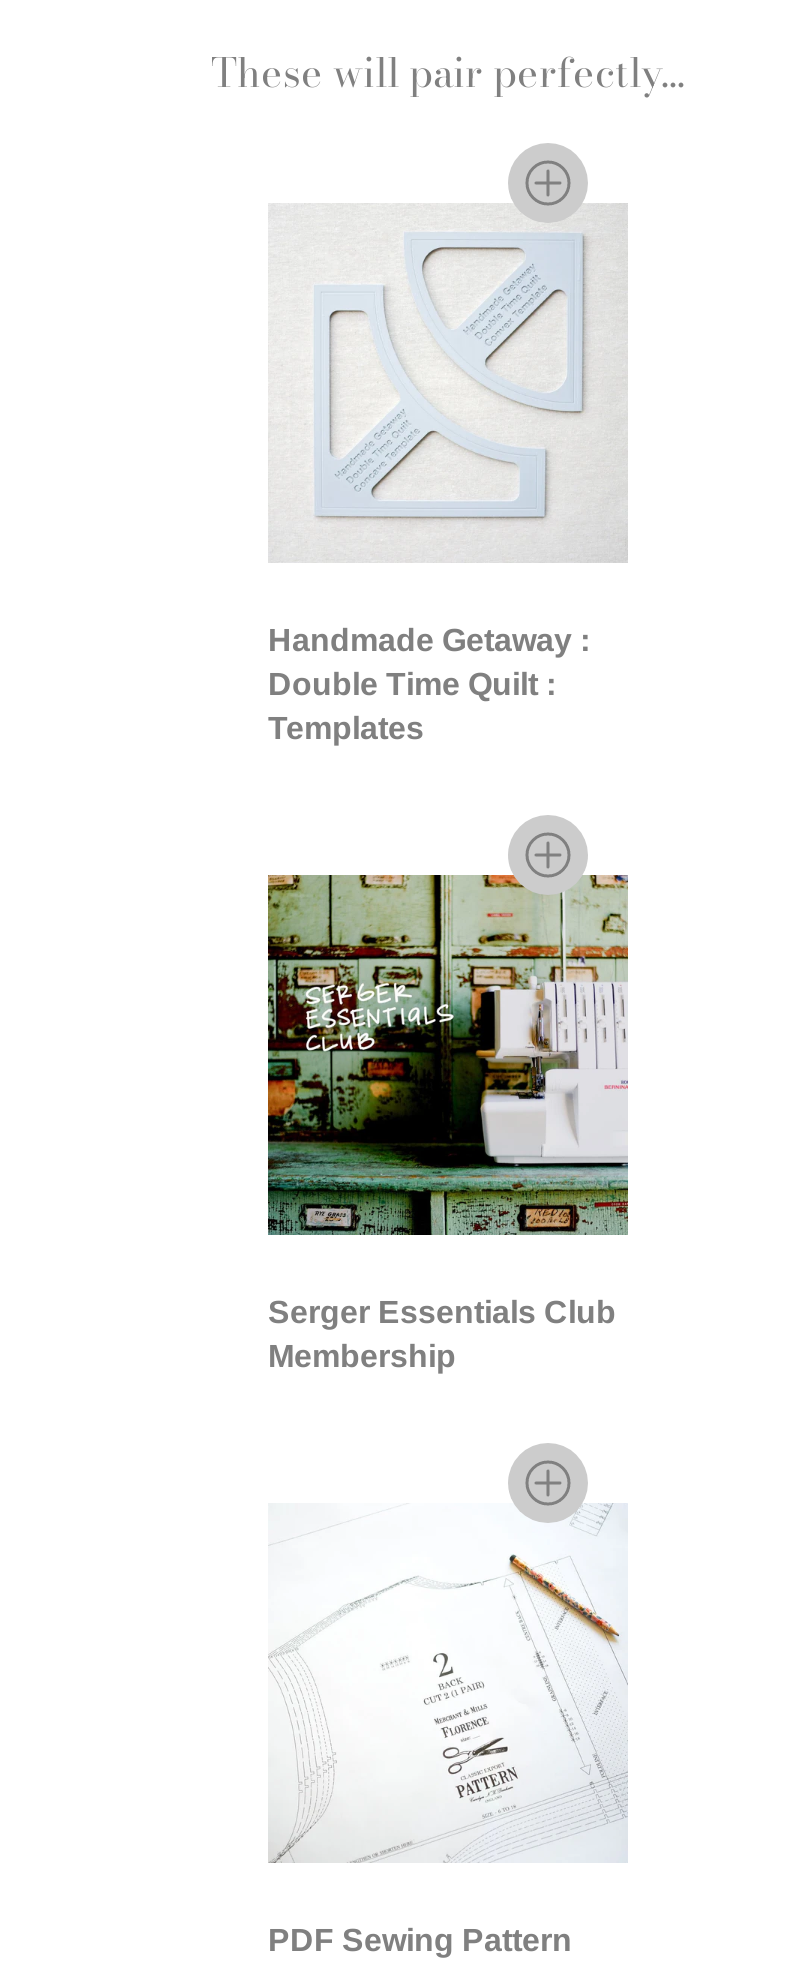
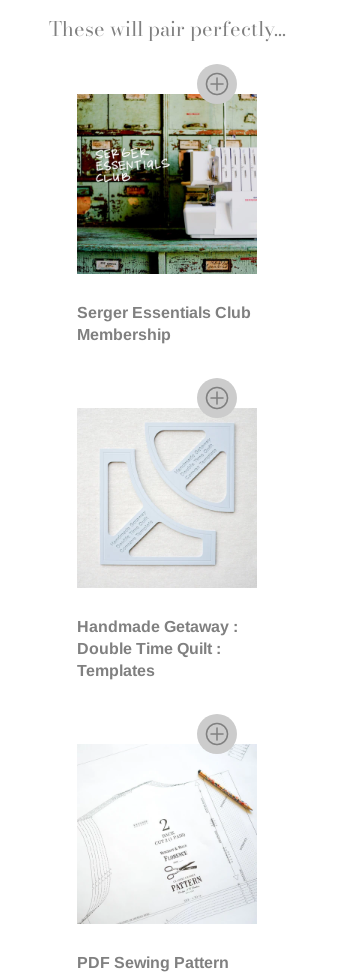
moved [268,623,590,745] -> [77,618,238,679]: Handmade Getaway : | Double Time Quilt : | Templates
moved [266,873,630,1373] -> [76,93,258,343]: [image] | Serger Essentials Club | Membership

